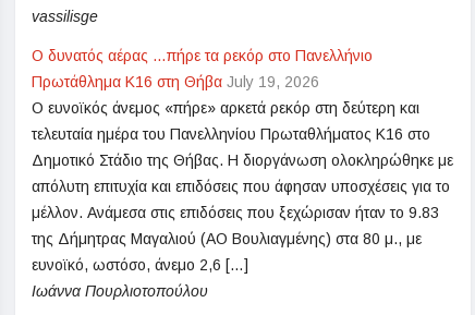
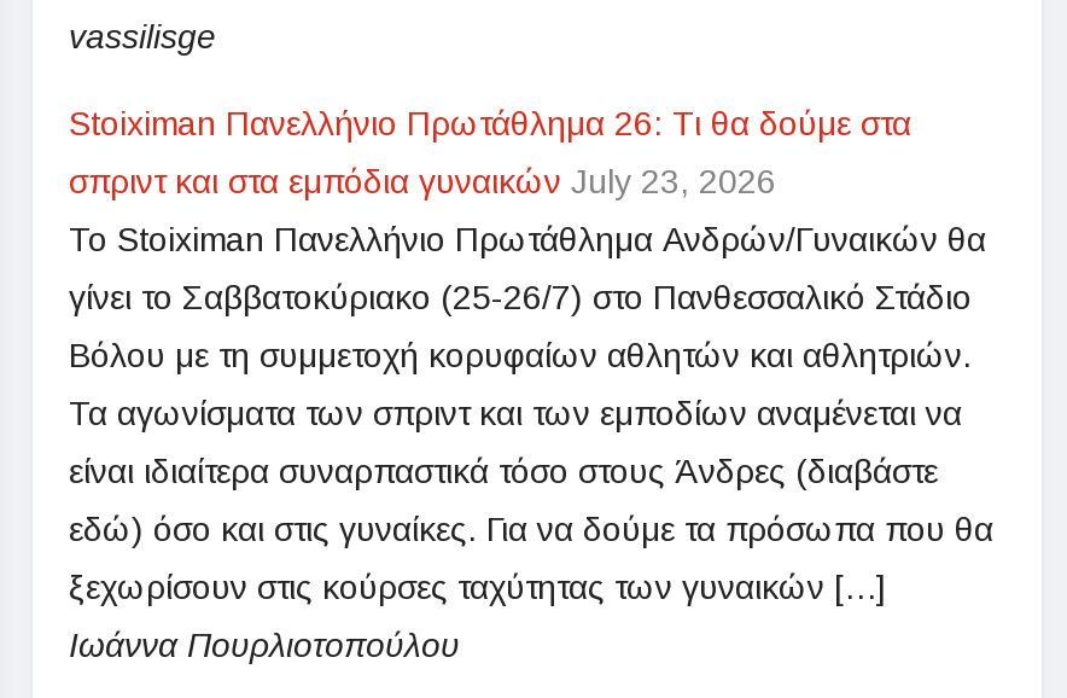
[32,46,373,64] Ο δυνατός αέρας …πήρε τα ρεκόρ στο Πανελλήνιο -> [69,103,911,142] Stoiximan Πανελλήνιο Πρωτάθλημα 26: Τι θα δούμε στα
[32,73,319,90] Πρωτάθλημα Κ16 στη Θήβα July 19, 2026 -> [69,161,776,199] σπριντ και στα εμπόδια γυναικών July 23, 2026
[32,99,419,116] Ο ευνοϊκός άνεμος «πήρε» αρκετά ρεκόρ στη δεύτερη και -> [69,219,986,257] Το Stoiximan Πανελλήνιο Πρωτάθλημα Ανδρών/Γυναικών θα
[32,125,430,142] τελευταία ημέρα του Πανελληνίου Πρωταθλήματος Κ16 στο -> [69,277,972,315] γίνει το Σαββατοκύριακο (25-26/7) στο Πανθεσσαλικό Στάδιο
[32,151,453,169] Δημοτικό Στάδιο της Θήβας. Η διοργάνωση ολοκληρώθηκε με -> [69,335,972,373] Βόλου με τη συμμετοχή κορυφαίων αθλητών και αθλητριών.
[32,177,450,195] απόλυτη επιτυχία και επιδόσεις που άφησαν υποσχέσεις για το -> [69,393,962,431] Τα αγωνίσματα των σπριντ και των εμποδίων αναμένεται να
[32,203,439,221] μέλλον. Ανάμεσα στις επιδόσεις που ξεχώρισαν ήταν το 9.83 -> [69,451,938,489] είναι ιδιαίτερα συναρπαστικά τόσο στους Άνδρες (διαβάστε
[32,230,422,247] της Δήμητρας Μαγαλιού (ΑΟ Βουλιαγμένης) στα 80 μ., με -> [69,509,993,547] εδώ) όσο και στις γυναίκες. Για να δούμε τα πρόσωπα που θα
[32,256,248,273] ευνοϊκό, ωστόσο, άνεμο 2,6 […] -> [69,567,885,605] ξεχωρίσουν στις κούρσες ταχύτητας των γυναικών […]

